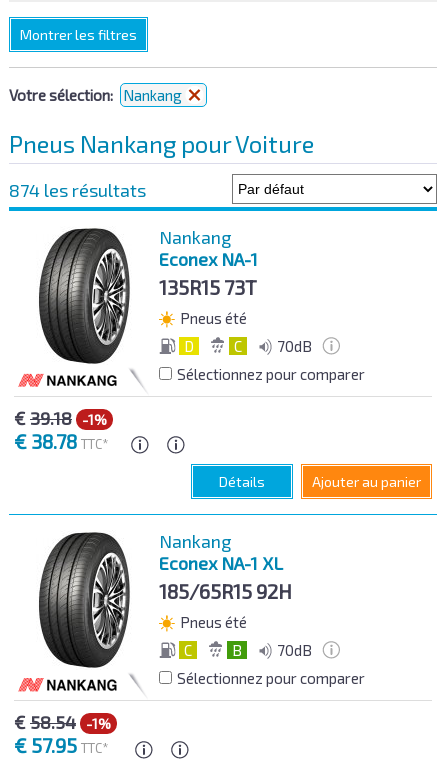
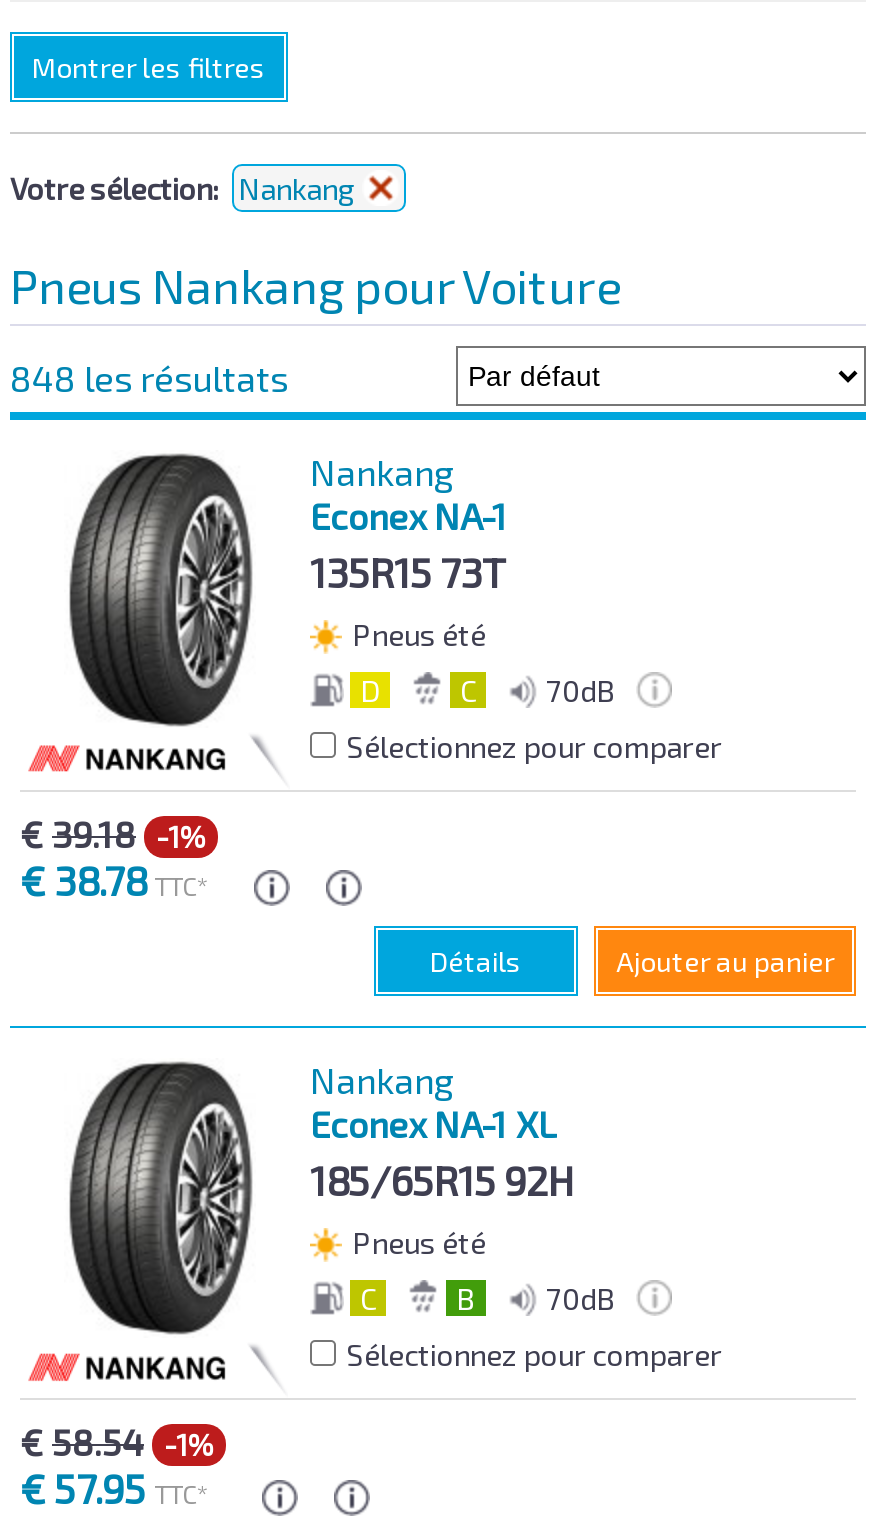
[9,179,146,201] 874 les résultats -> [10,356,288,400] 848 les résultats

